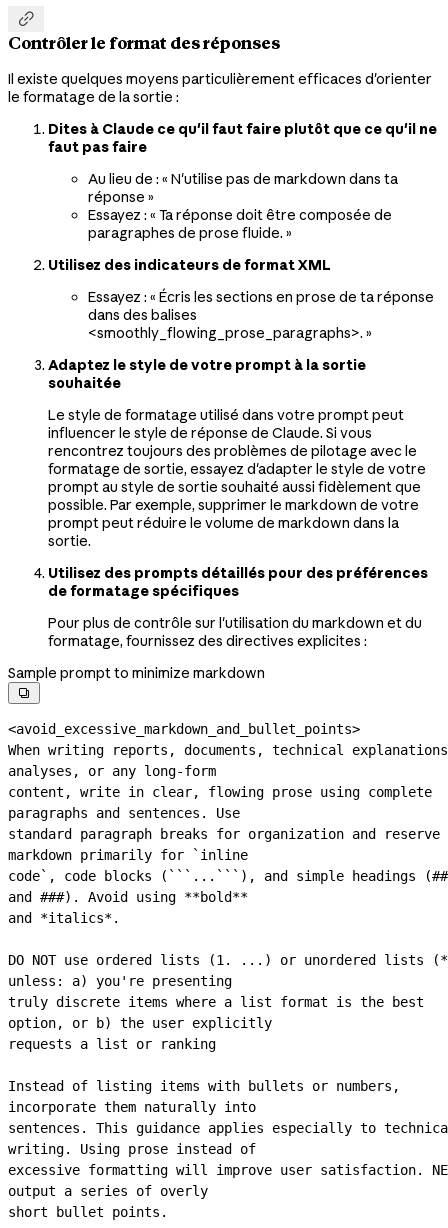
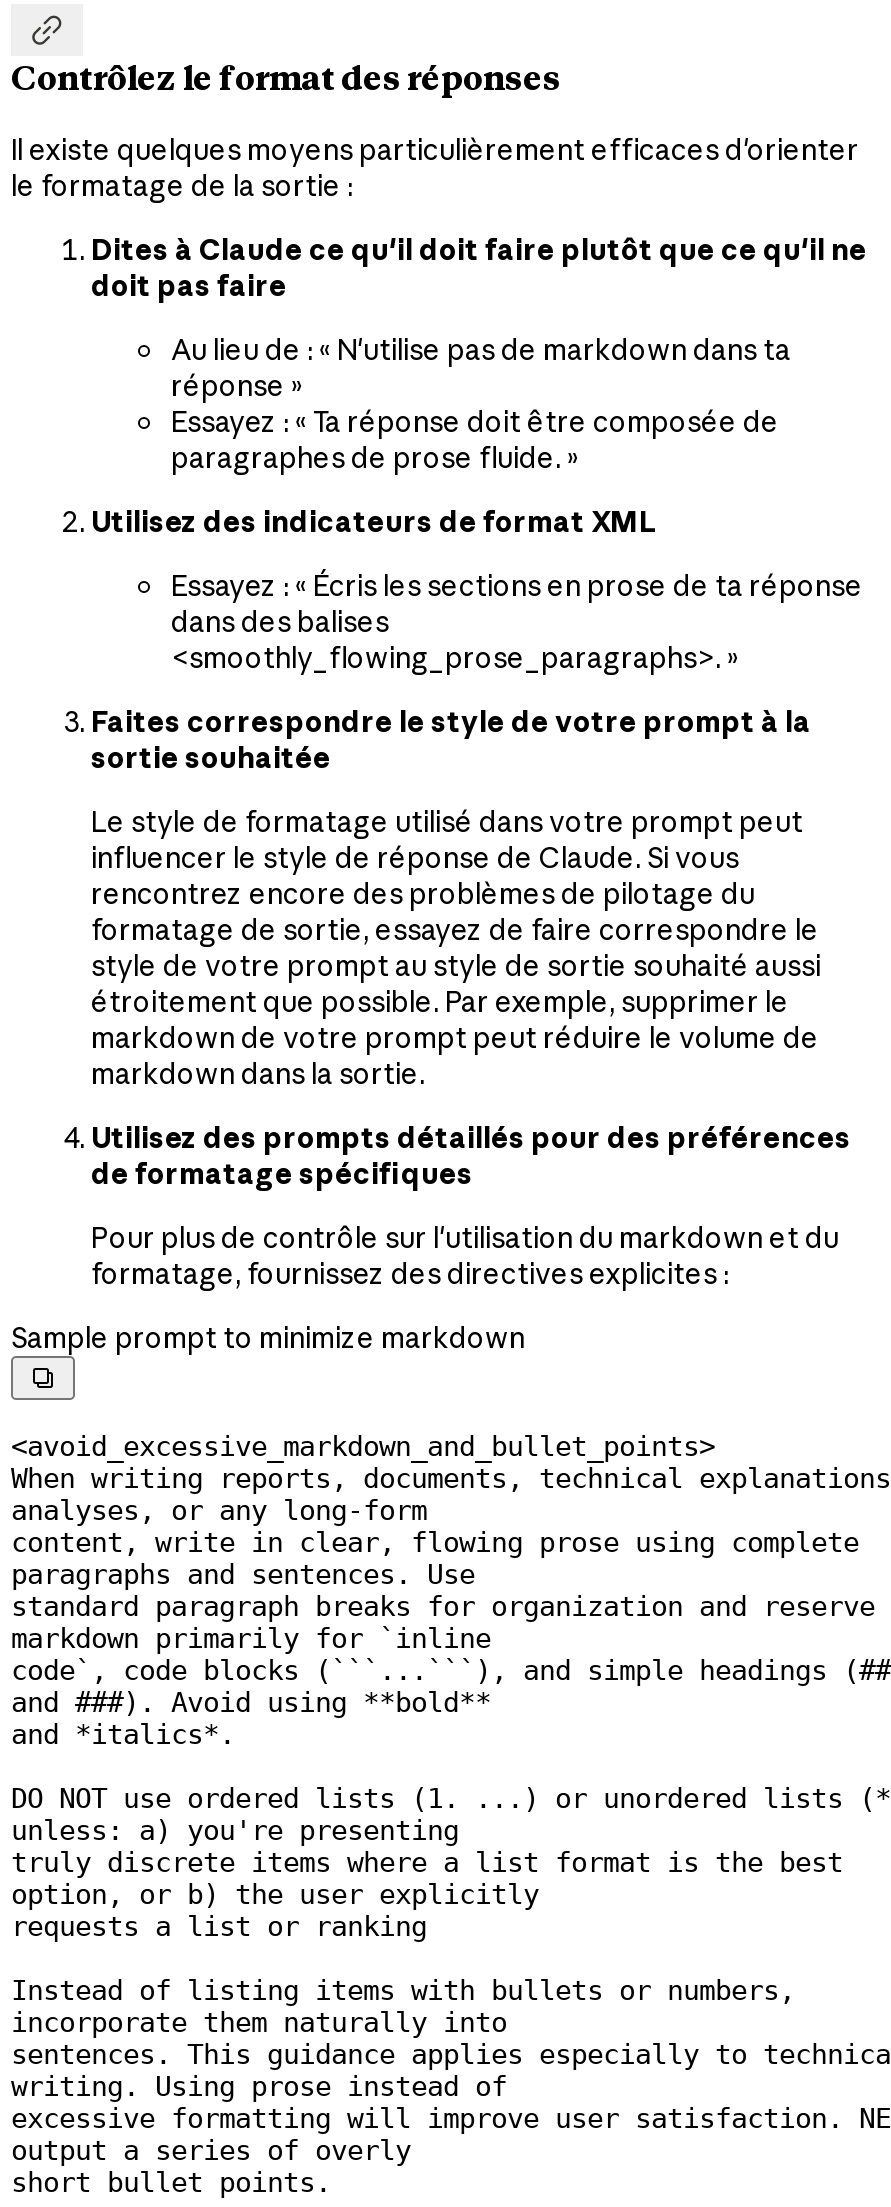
[8,33,280,53] Contrôler le format des réponses -> [11,59,561,99] Contrôlez le format des réponses
[48,120,437,138] Dites à Claude ce qu'il faut faire plutôt que ce qu'il ne -> [91,231,867,267] Dites à Claude ce qu'il doit faire plutôt que ce qu'il ne
[48,138,147,156] faut pas faire -> [91,267,287,303] doit pas faire
[48,356,366,392] Adaptez le style de votre prompt à la sortie | souhaitée -> [91,703,811,775] Faites correspondre le style de votre prompt à la | sortie souhaitée
[48,442,426,550] rencontrez toujours des problèmes de pilotage avec le | formatage de sortie, essayez d'adapter le style de votre | prompt au style de sortie souhaité aussi fidèlement que | possible. Par exemple, supprimer le markdown de votre | prompt peut réduire le volume de markdown dans la | sortie. -> [91,875,821,1091] rencontrez encore des problèmes de pilotage du | formatage de sortie, essayez de faire correspondre le | style de votre prompt au style de sortie souhaité aussi | étroitement que possible. Par exemple, supprimer le | markdown de votre prompt peut réduire le volume de | markdown dans la sortie.

